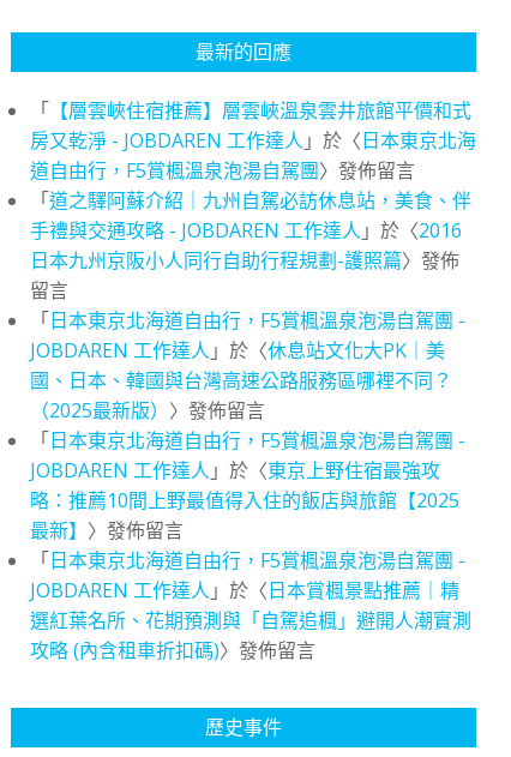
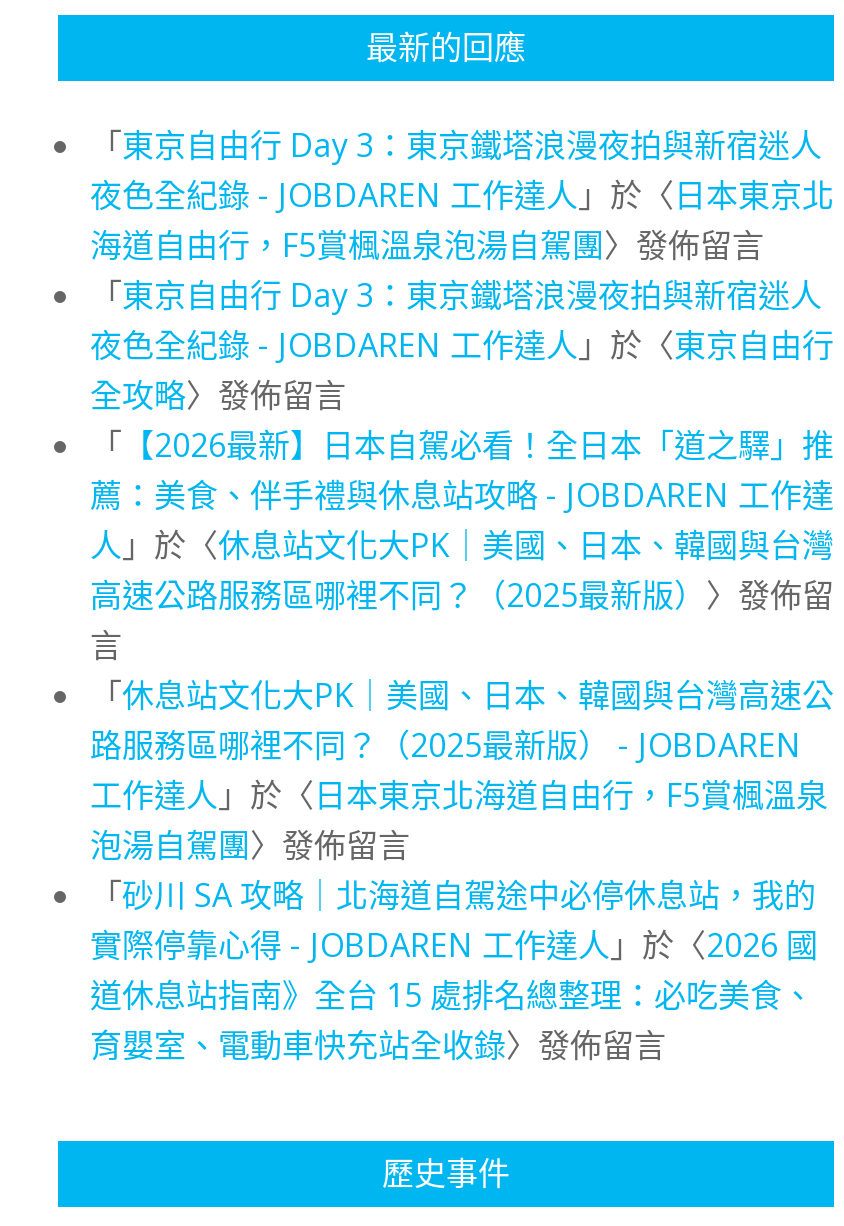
[30,98,476,664] 「【層雲峽住宿推薦】層雲峽溫泉雲井旅館平價和式 | 房又乾淨 - JOBDAREN 工作達人」於〈日本東京北海 | 道自由行，F5賞楓溫泉泡湯自駕團〉發佈留言 | 「道之驛阿蘇介紹｜九州自駕必訪休息站，美食、伴 | 手禮與交通攻略 - JOBDAREN 工作達人」於〈2016 | 日本九州京阪小人同行自助行程規劃-護照篇〉發佈 | 留言 | 「日本東京北海道自由行，F5賞楓溫泉泡湯自駕團 - | JOBDAREN 工作達人」於〈休息站文化大PK｜美 | 國、日本、韓國與台灣高速公路服務區哪裡不同？ | （2025最新版）〉發佈留言 | 「日本東京北海道自由行，F5賞楓溫泉泡湯自駕團 - | JOBDAREN 工作達人」於〈東京上野住宿最強攻 | 略：推薦10間上野最值得入住的飯店與旅館【2025 | 最新】〉發佈留言 | 「日本東京北海道自由行，F5賞楓溫泉泡湯自駕團 - | JOBDAREN 工作達人」於〈日本賞楓景點推薦｜精 | 選紅葉名所、花期預測與「自駕追楓」避開人潮實測 | 攻略 (內含租車折扣碼)〉發佈留言 -> [90,124,834,1068] 「東京自由行 Day 3：東京鐵塔浪漫夜拍與新宿迷人 | 夜色全紀錄 - JOBDAREN 工作達人」於〈日本東京北 | 海道自由行，F5賞楓溫泉泡湯自駕團〉發佈留言 | 「東京自由行 Day 3：東京鐵塔浪漫夜拍與新宿迷人 | 夜色全紀錄 - JOBDAREN 工作達人」於〈東京自由行 | 全攻略〉發佈留言 | 「【2026最新】日本自駕必看！全日本「道之驛」推 | 薦：美食、伴手禮與休息站攻略 - JOBDAREN 工作達 | 人」於〈休息站文化大PK｜美國、日本、韓國與台灣 | 高速公路服務區哪裡不同？（2025最新版）〉發佈留 | 言 | 「休息站文化大PK｜美國、日本、韓國與台灣高速公 | 路服務區哪裡不同？（2025最新版） - JOBDAREN | 工作達人」於〈日本東京北海道自由行，F5賞楓溫泉 | 泡湯自駕團〉發佈留言 | 「砂川 SA 攻略｜北海道自駕途中必停休息站，我的 | 實際停靠心得 - JOBDAREN 工作達人」於〈2026 國 | 道休息站指南》全台 15 處排名總整理：必吃美食、 | 育嬰室、電動車快充站全收錄〉發佈留言

